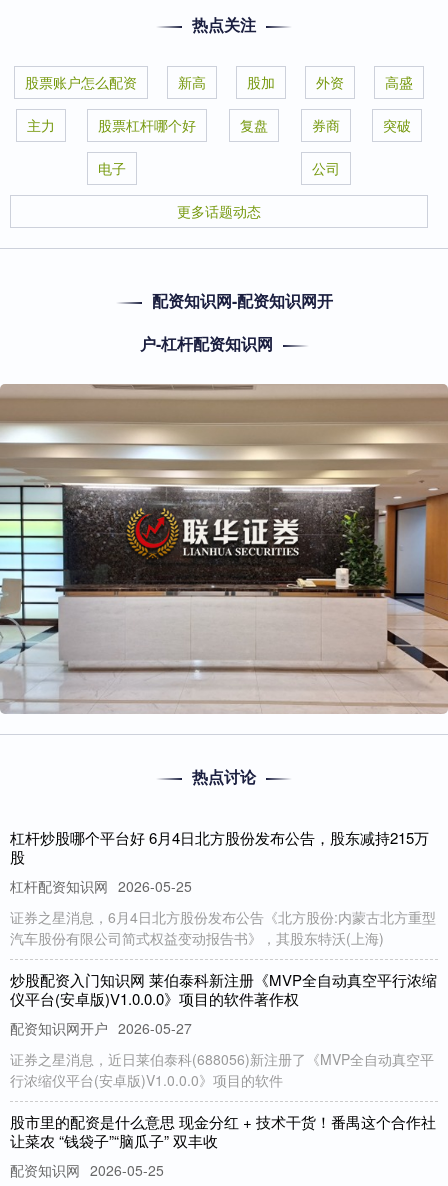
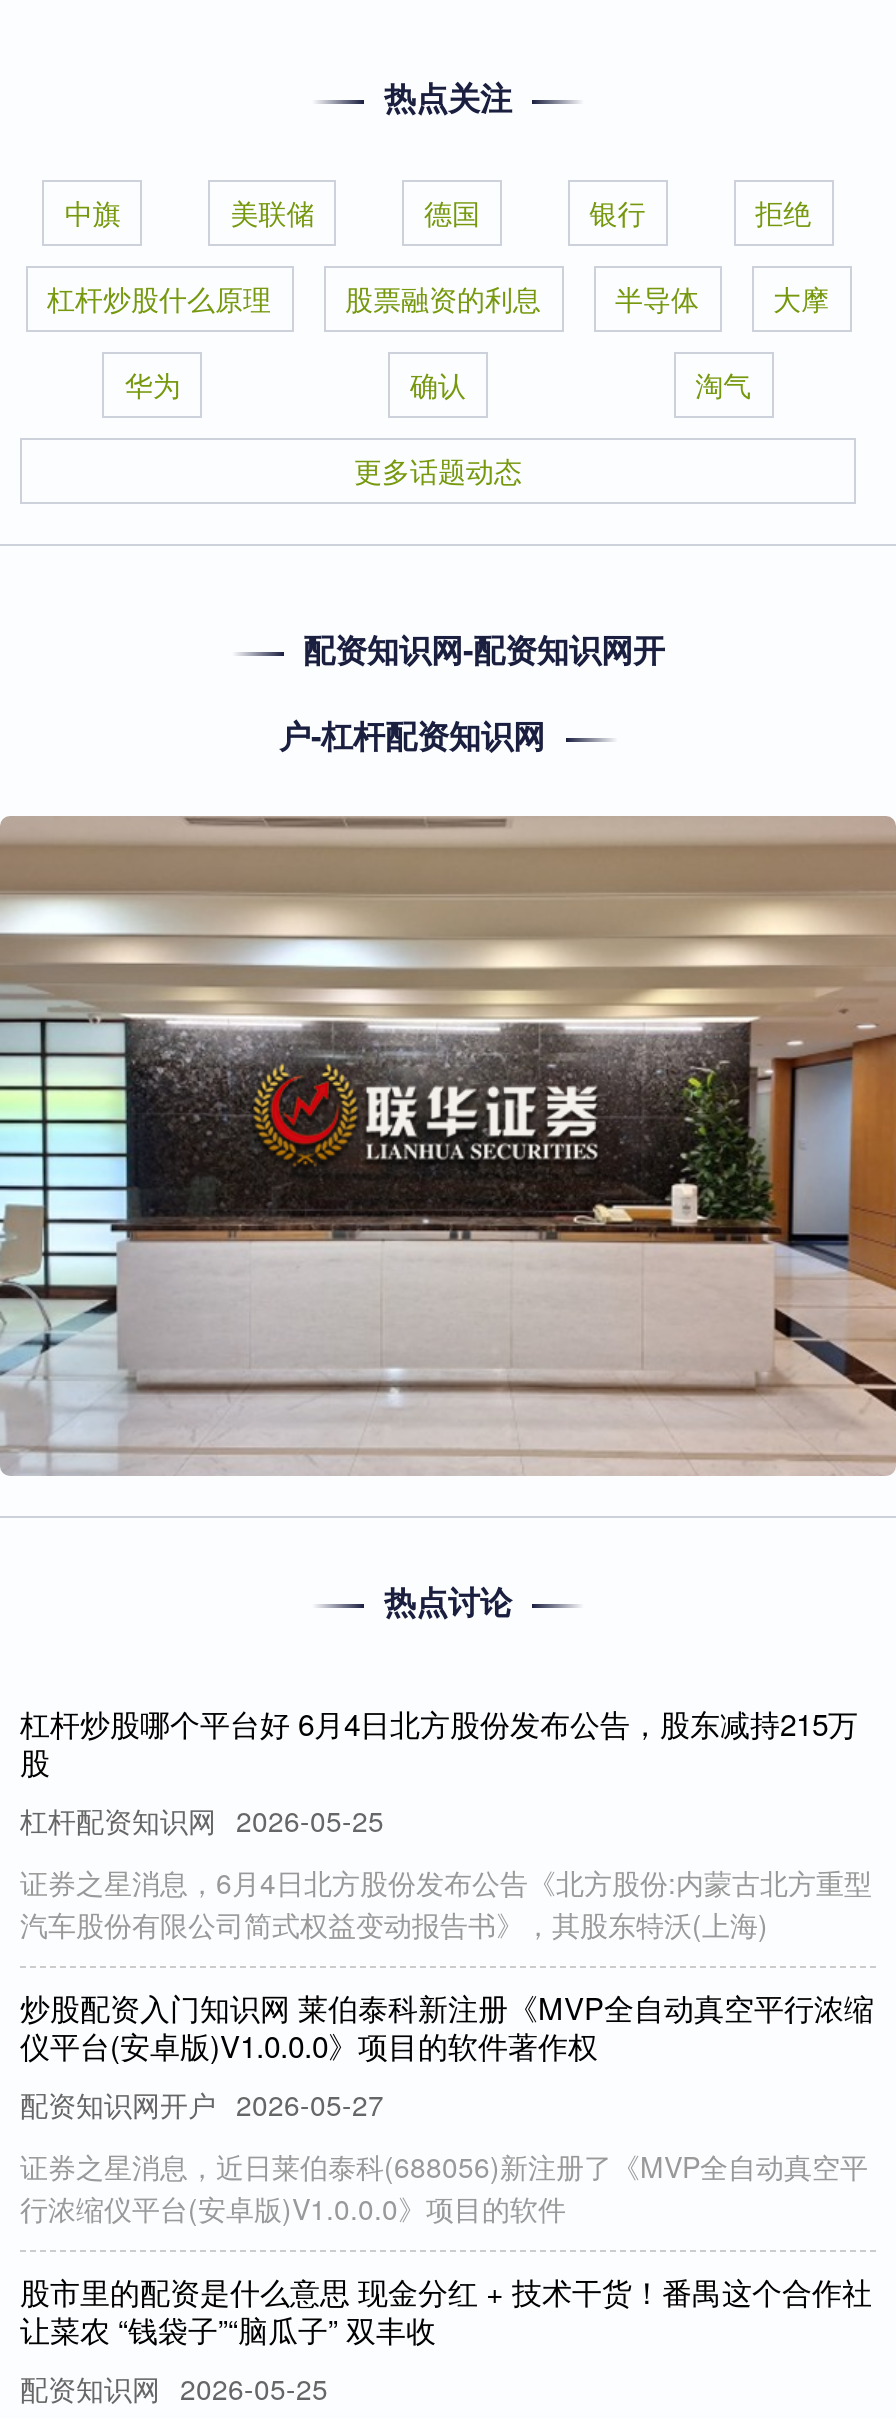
[25,72,413,92] 股票账户怎么配资 | 新高 | 股加 | 外资 | 高盛 -> [65,191,811,231] 中旗 | 美联储 | 德国 | 银行 | 拒绝
[27,115,411,135] 主力 | 股票杠杆哪个好 | 复盘 | 券商 | 突破 -> [47,277,829,317] 杠杆炒股什么原理 | 股票融资的利息 | 半导体 | 大摩
[98,158,340,178] 电子 | 公司 -> [125,363,751,403] 华为 | 确认 | 淘气

